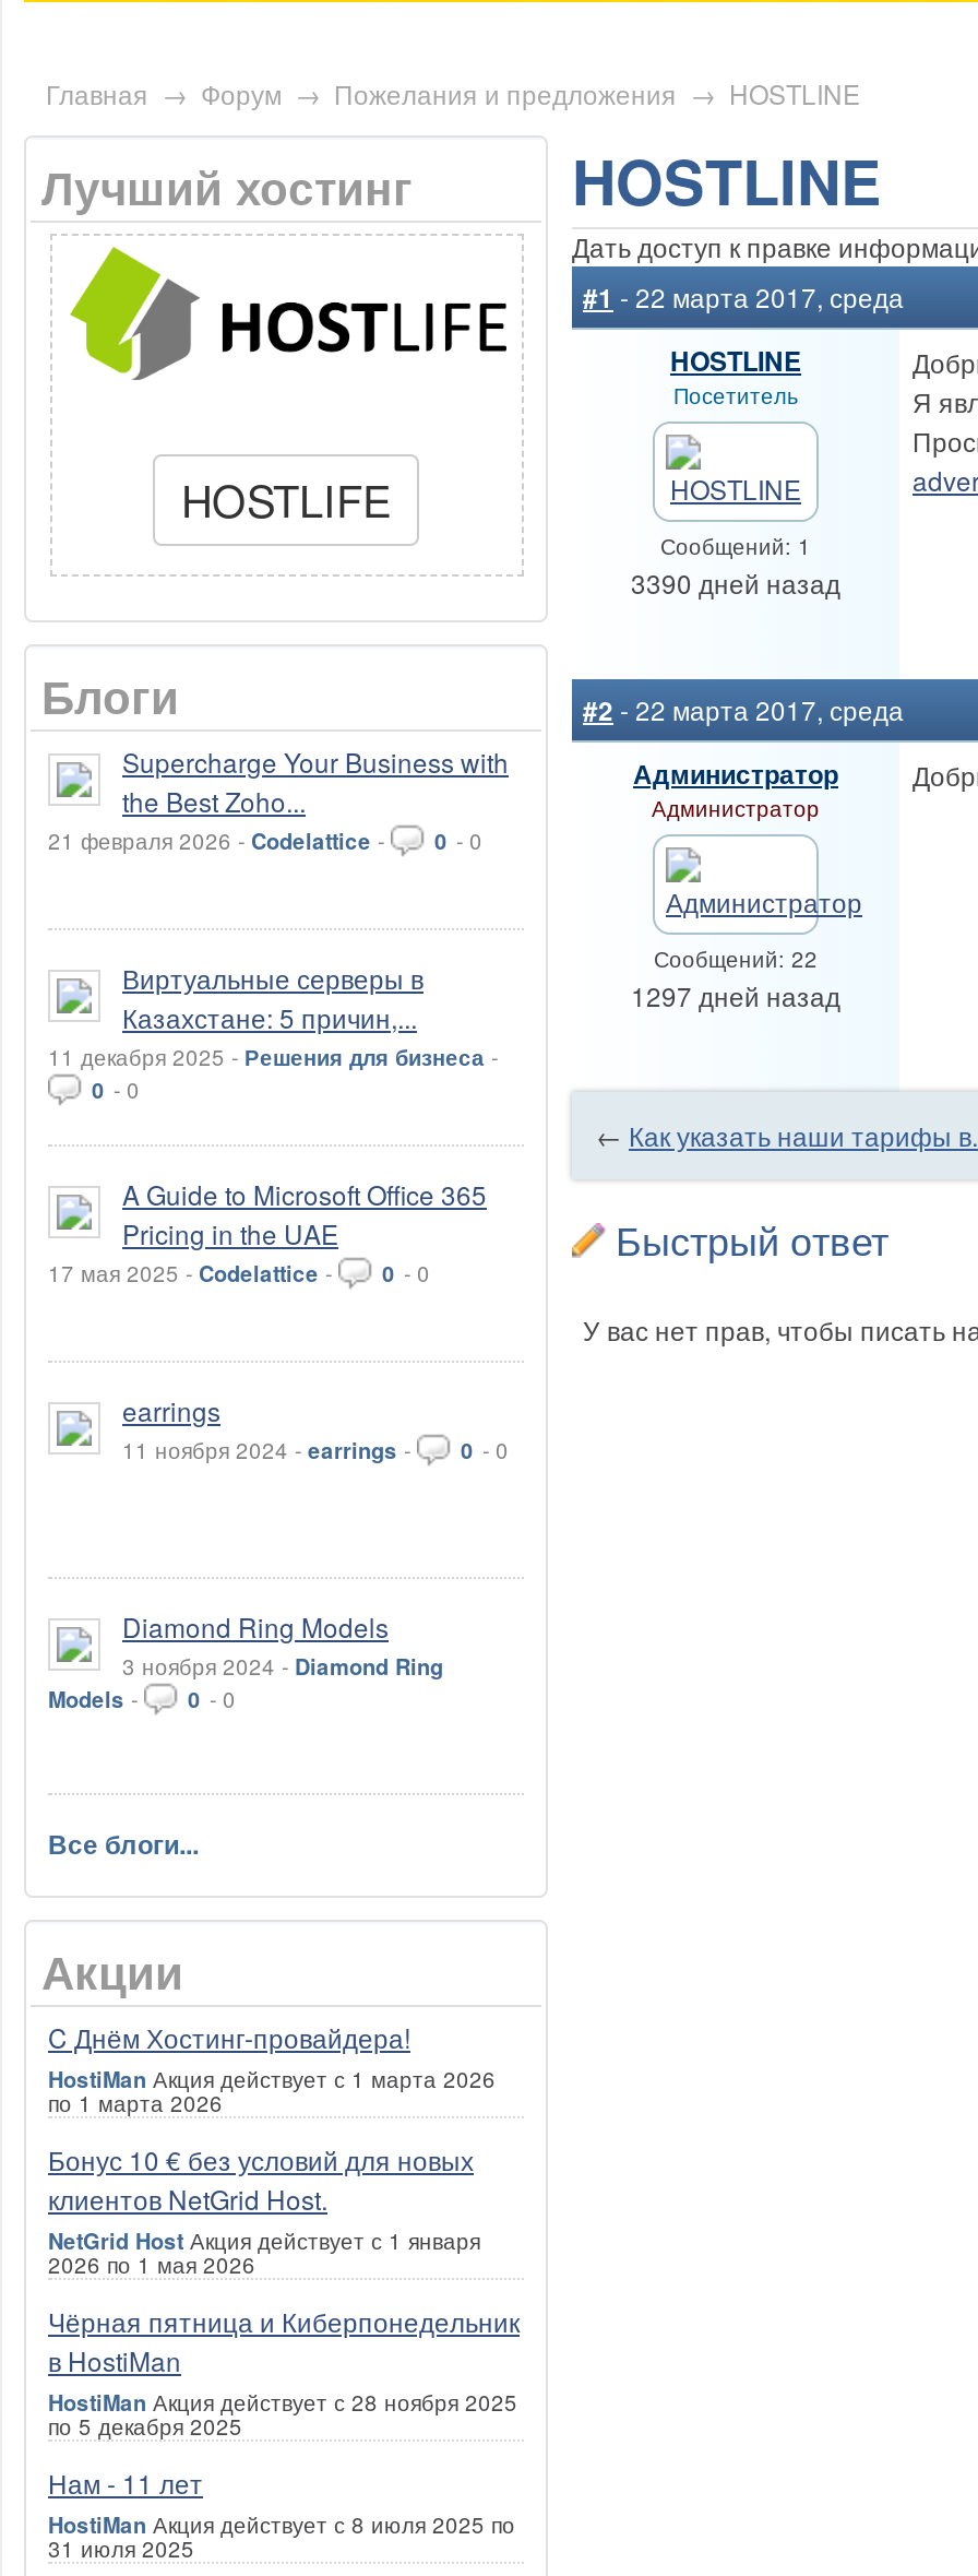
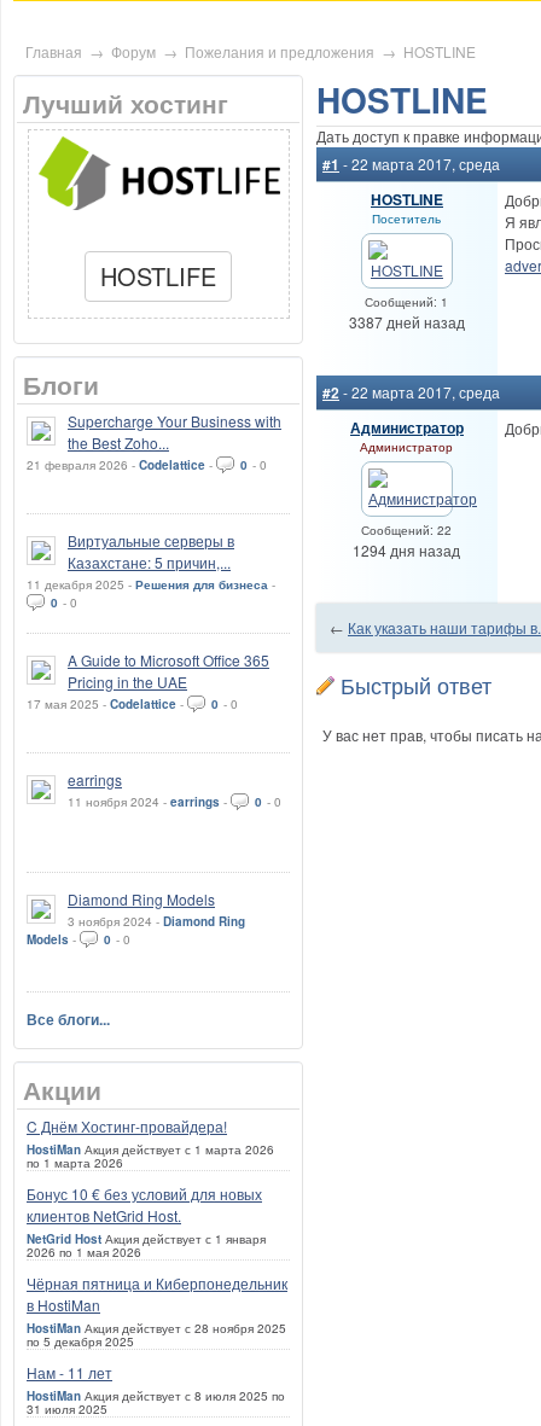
[631,563,840,601] 3390 дней назад -> [349,312,465,332] 3387 дней назад
[631,976,840,1013] 1297 дней назад -> [353,540,461,560] 1294 дня назад

